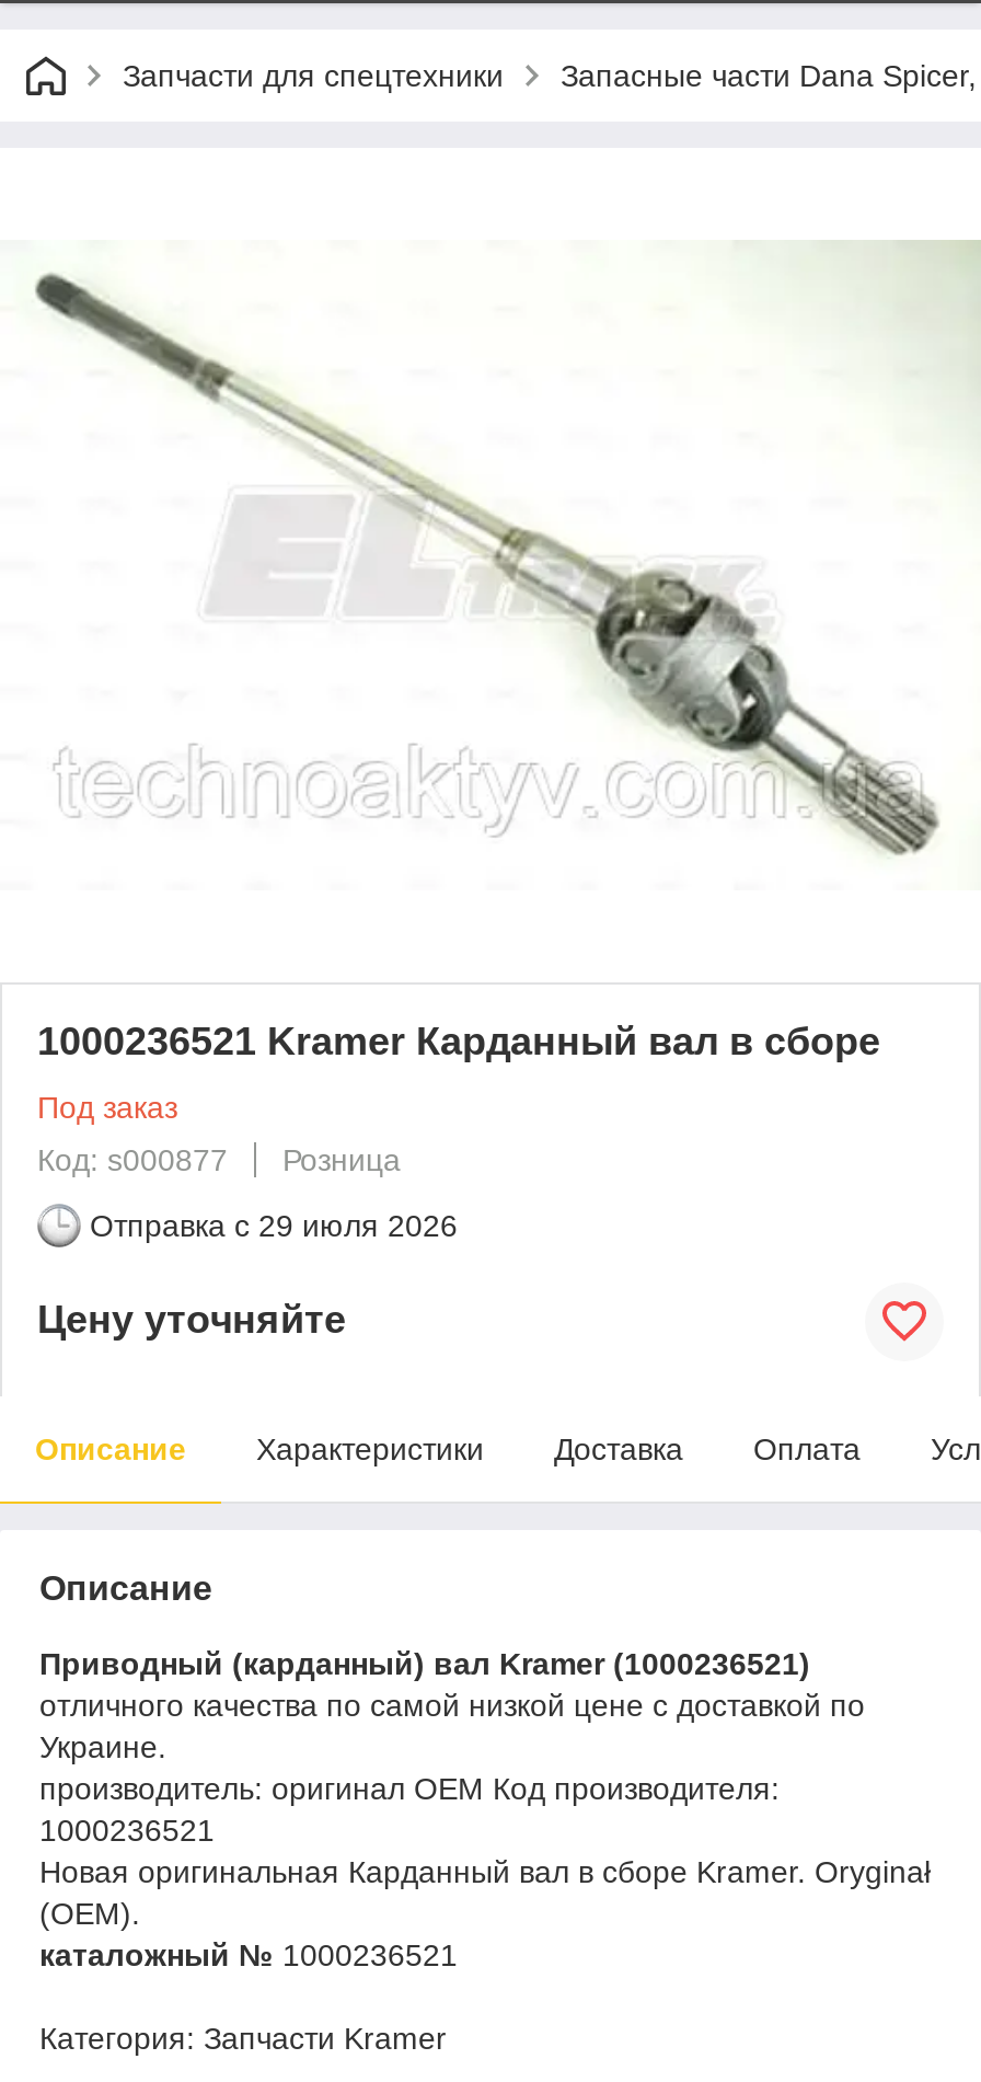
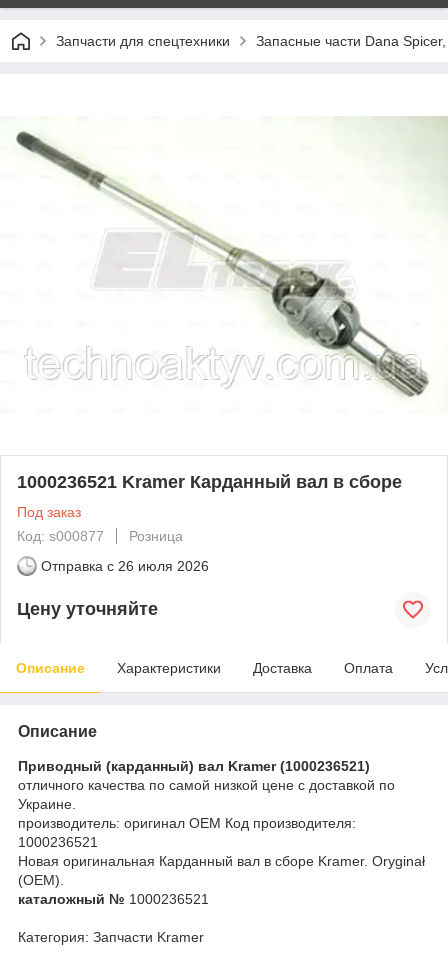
[90,1208,458,1243] Отправка с 29 июля 2026 -> [41,558,209,574] Отправка с 26 июля 2026

